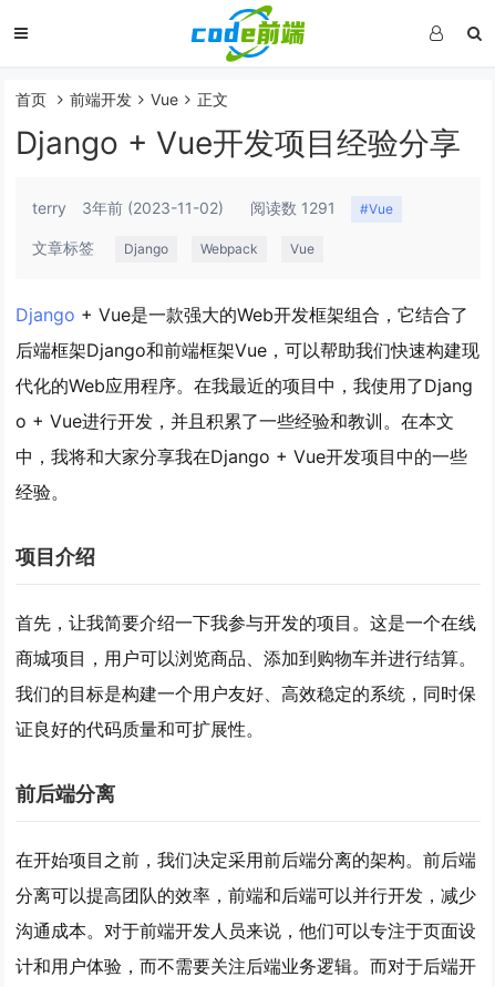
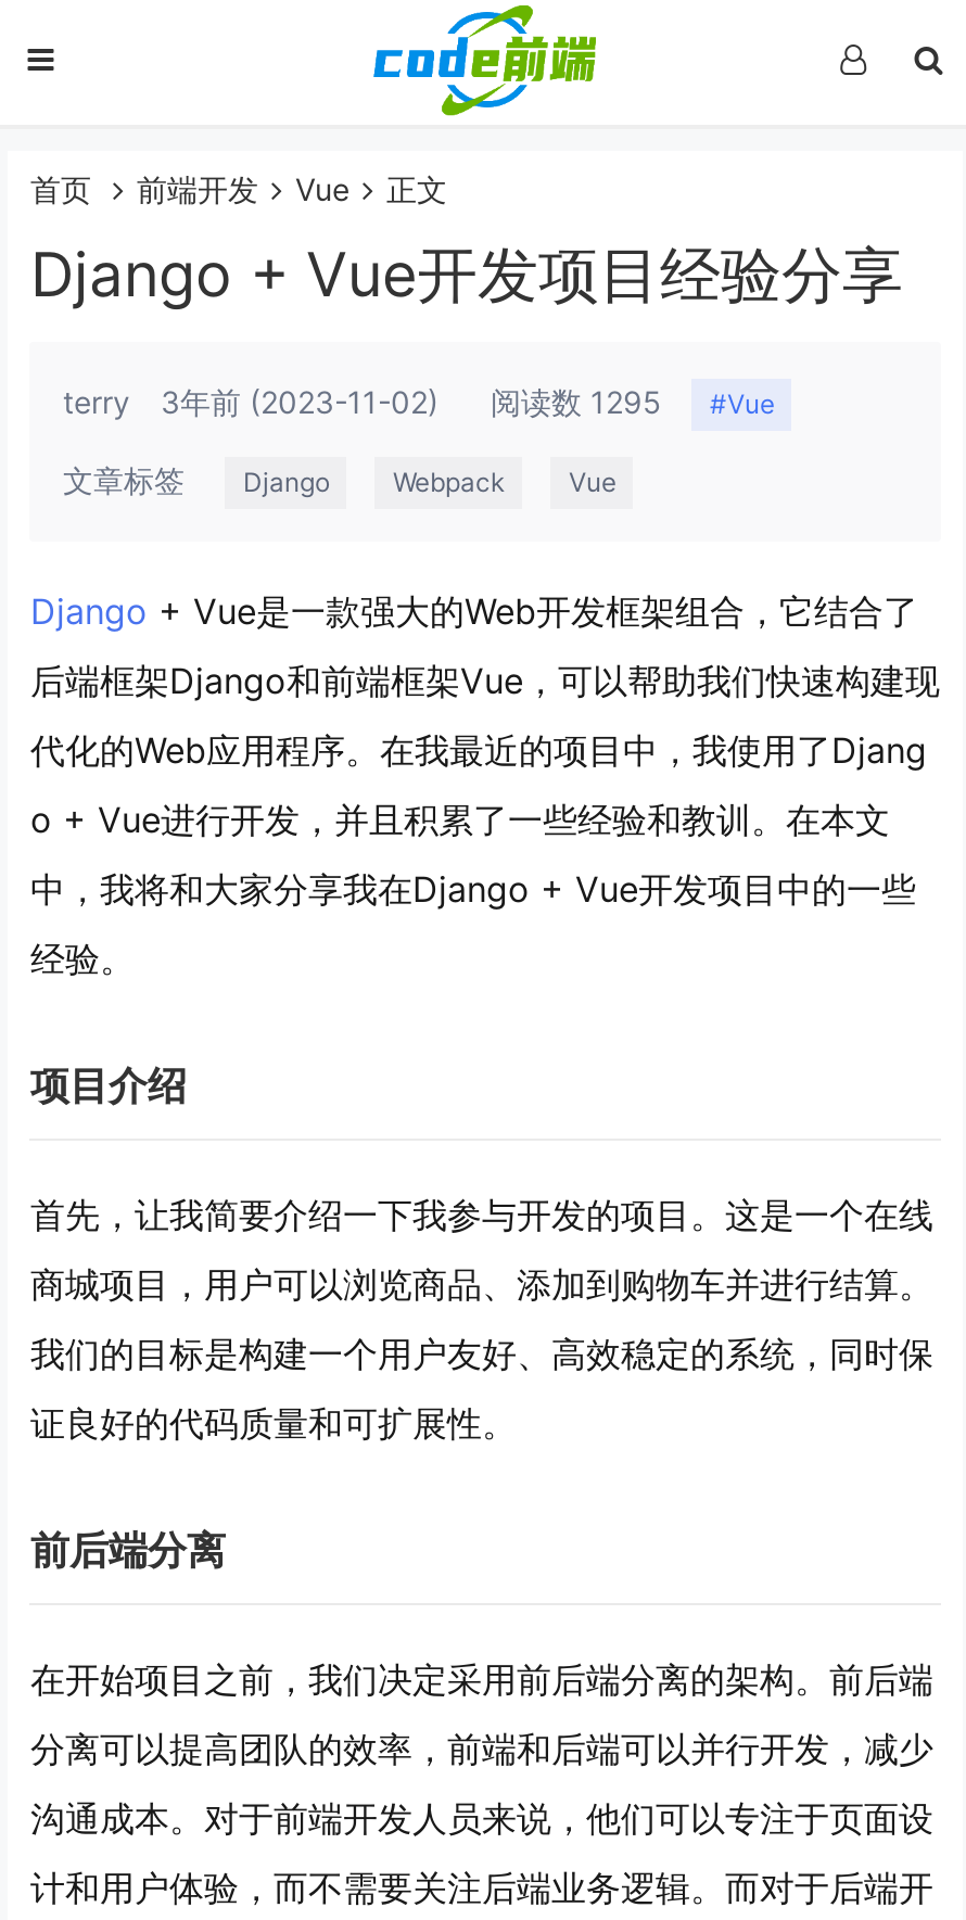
[33,198,394,217] terry 3年前(2023-11-02) 阅读数 1291 #Vue -> [63,383,775,420] terry 3年前(2023-11-02) 阅读数 1295 #Vue

